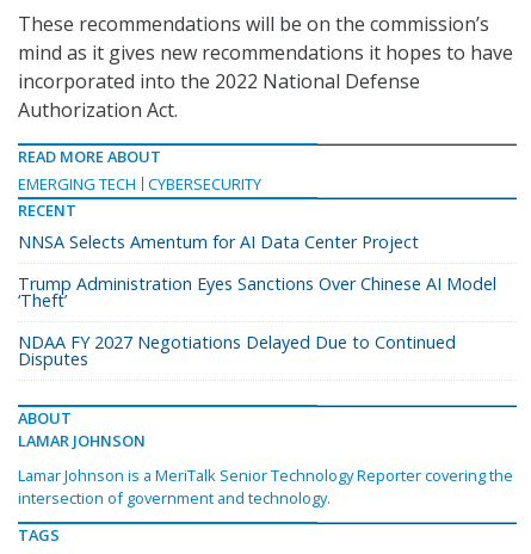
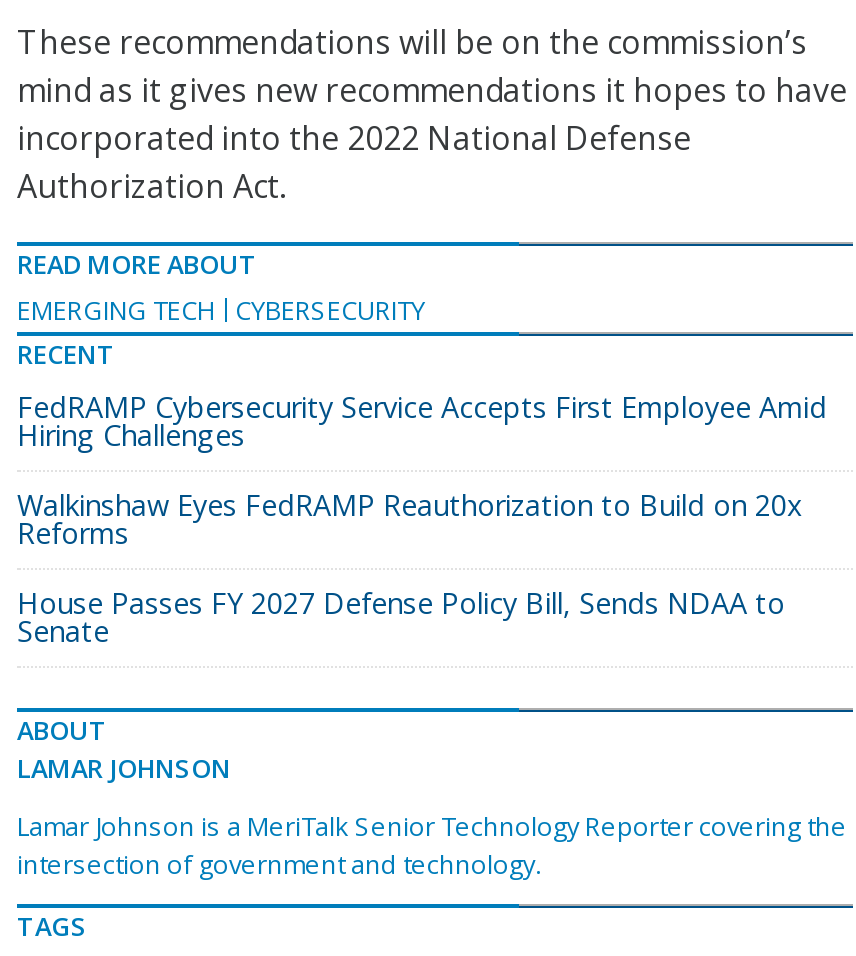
[18,231,419,253] NNSA Selects Amentum for AI Data Center Project -> [17,388,827,454] FedRAMP Cybersecurity Service Accepts First Employee Amid | Hiring Challenges
[18,272,496,312] Trump Administration Eyes Sanctions Over Chinese AI Model | ‘Theft’ -> [17,486,803,552] Walkinshaw Eyes FedRAMP Reauthorization to Build on 20x | Reforms
[18,331,456,370] NDAA FY 2027 Negotiations Delayed Due to Continued | Disputes -> [17,584,785,650] House Passes FY 2027 Defense Policy Bill, Sends NDAA to | Senate

